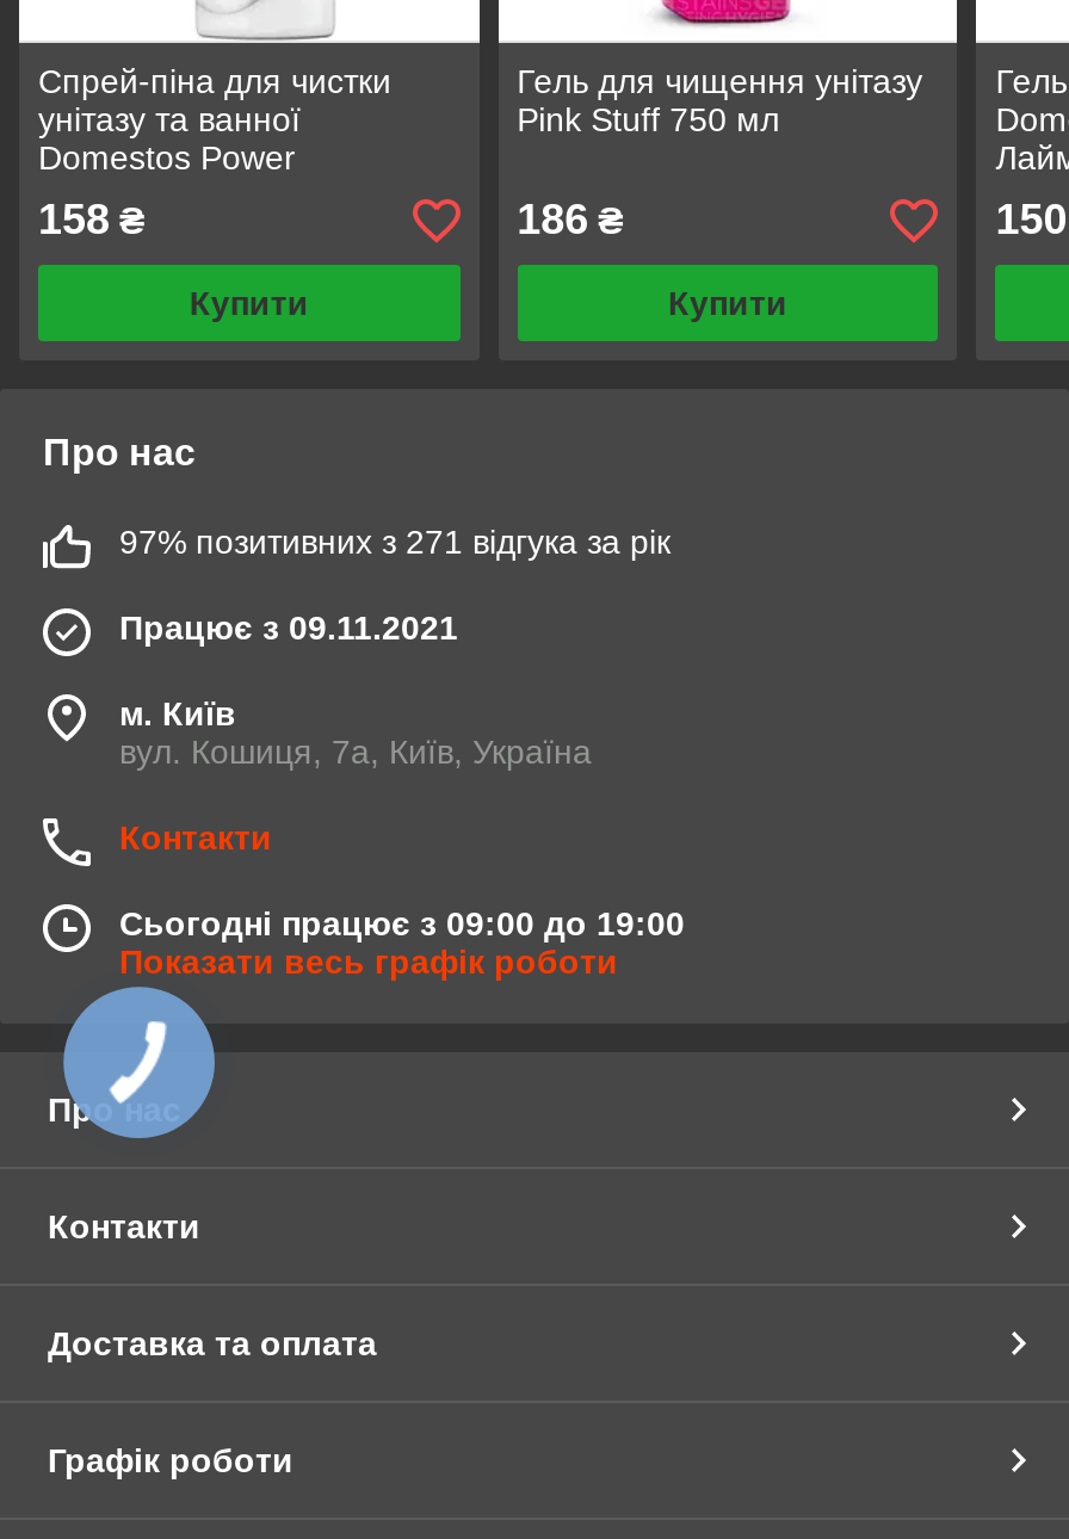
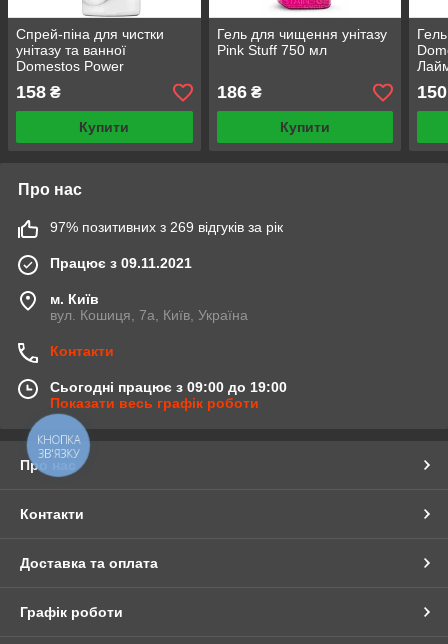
[119,523,671,562] 97% позитивних з 271 відгука за рік -> [50,219,283,235] 97% позитивних з 269 відгуків за рік
none -> [37,432,80,461] КНОПКА | ЗВ'ЯЗКУ

